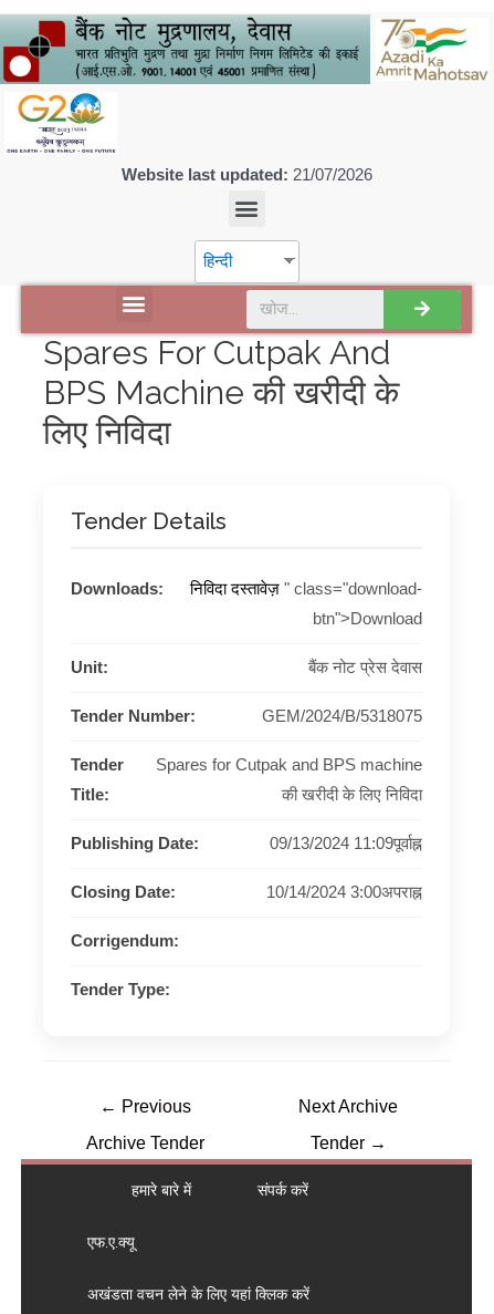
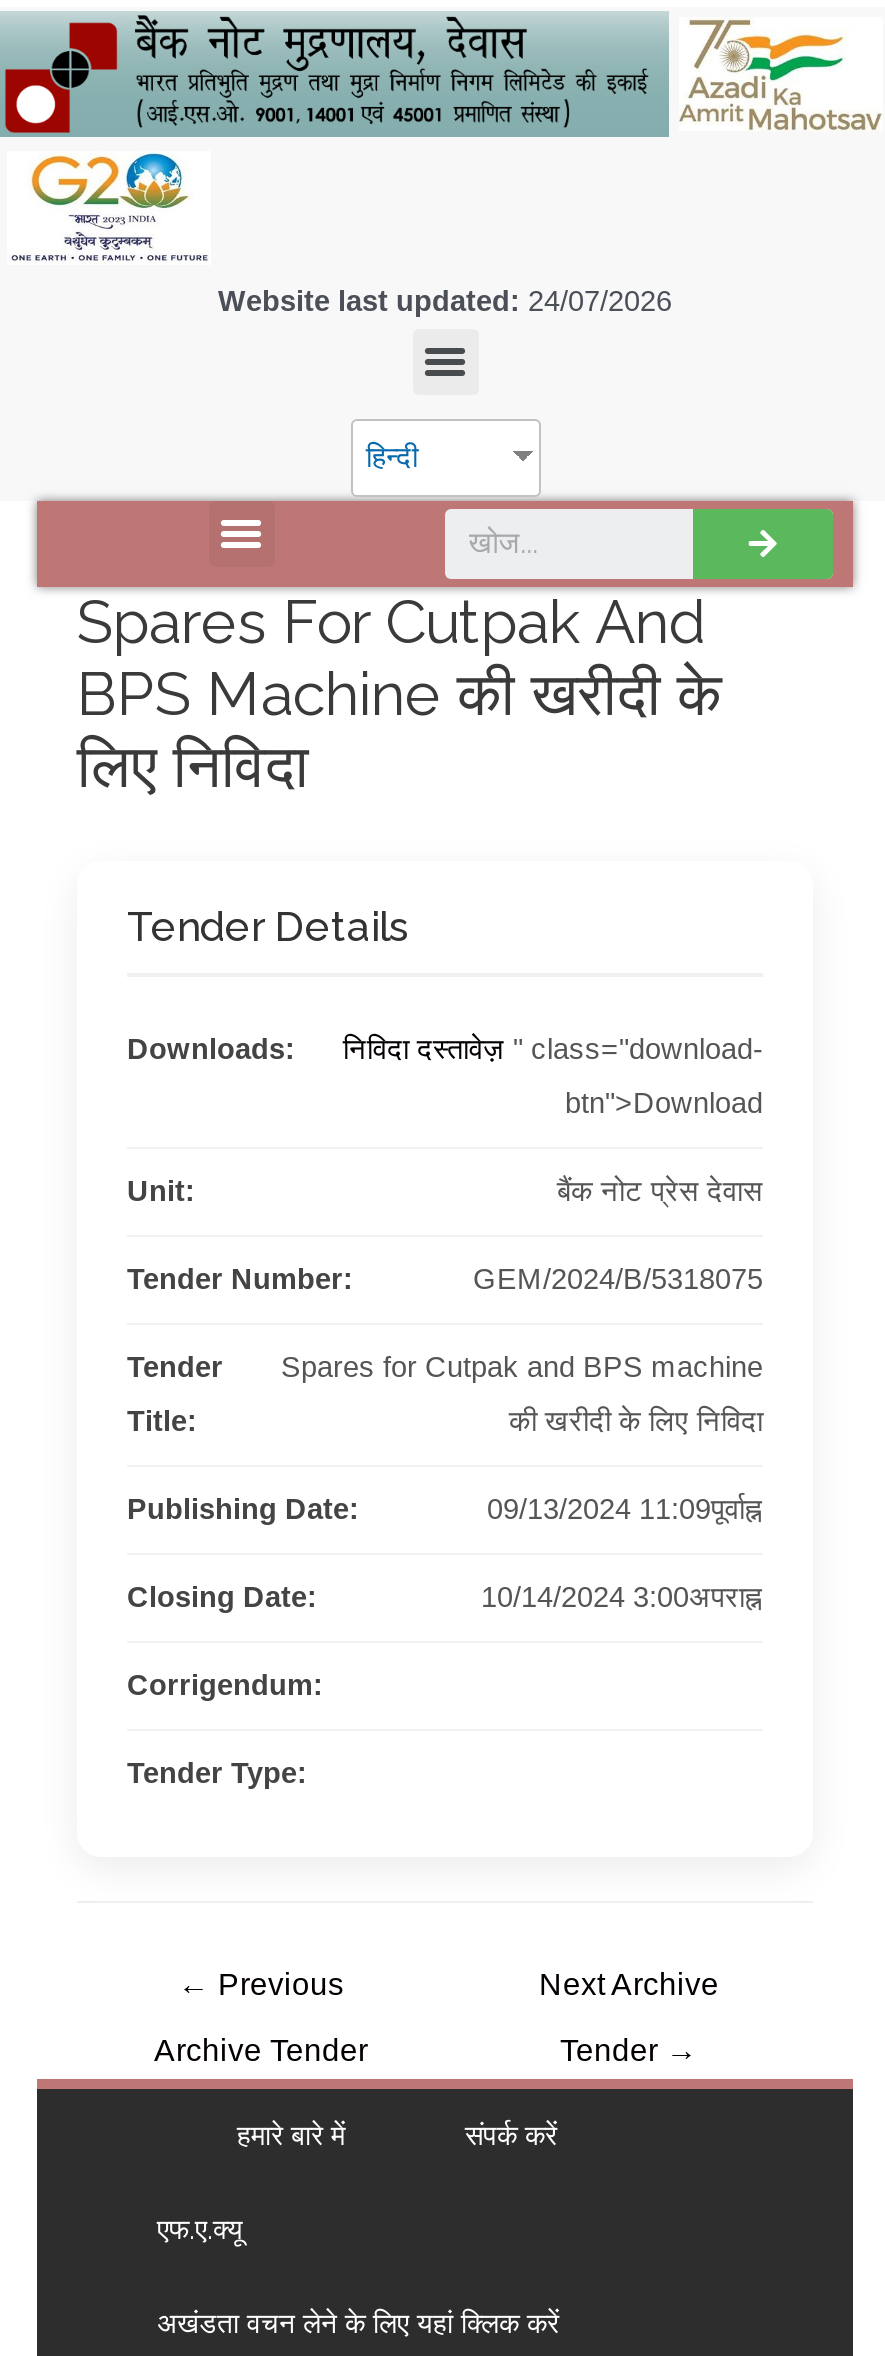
[121,166,372,184] Website last updated: 21/07/2026 -> [218,285,672,317] Website last updated: 24/07/2026

